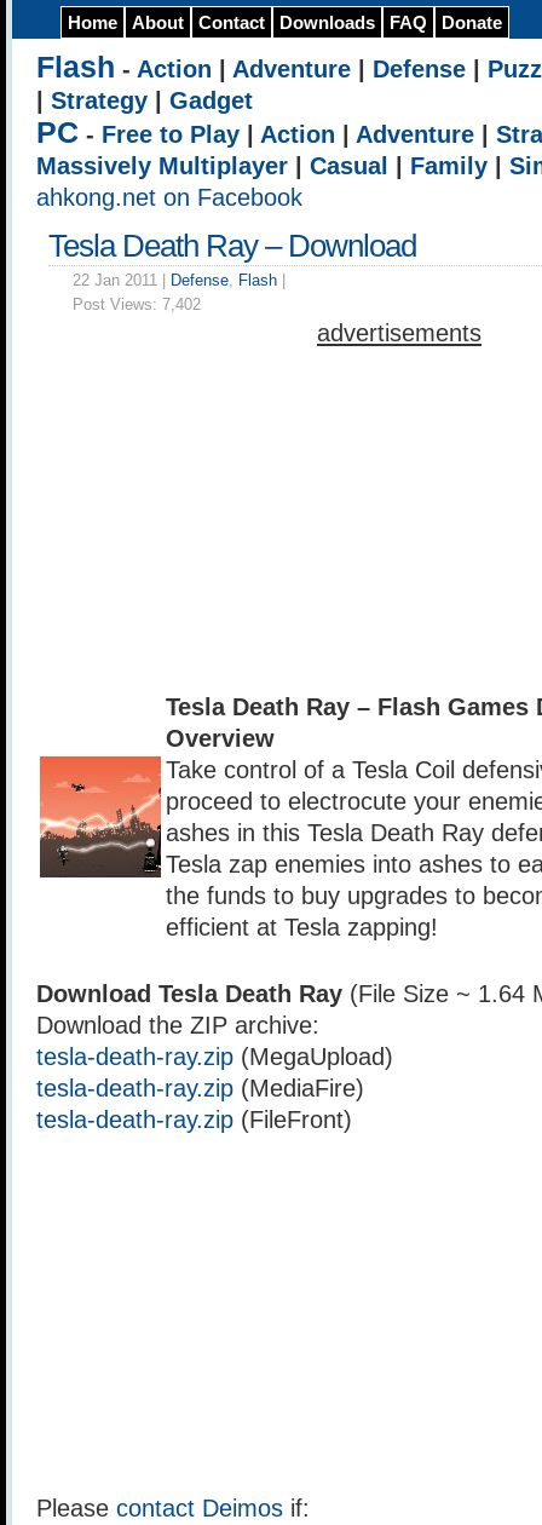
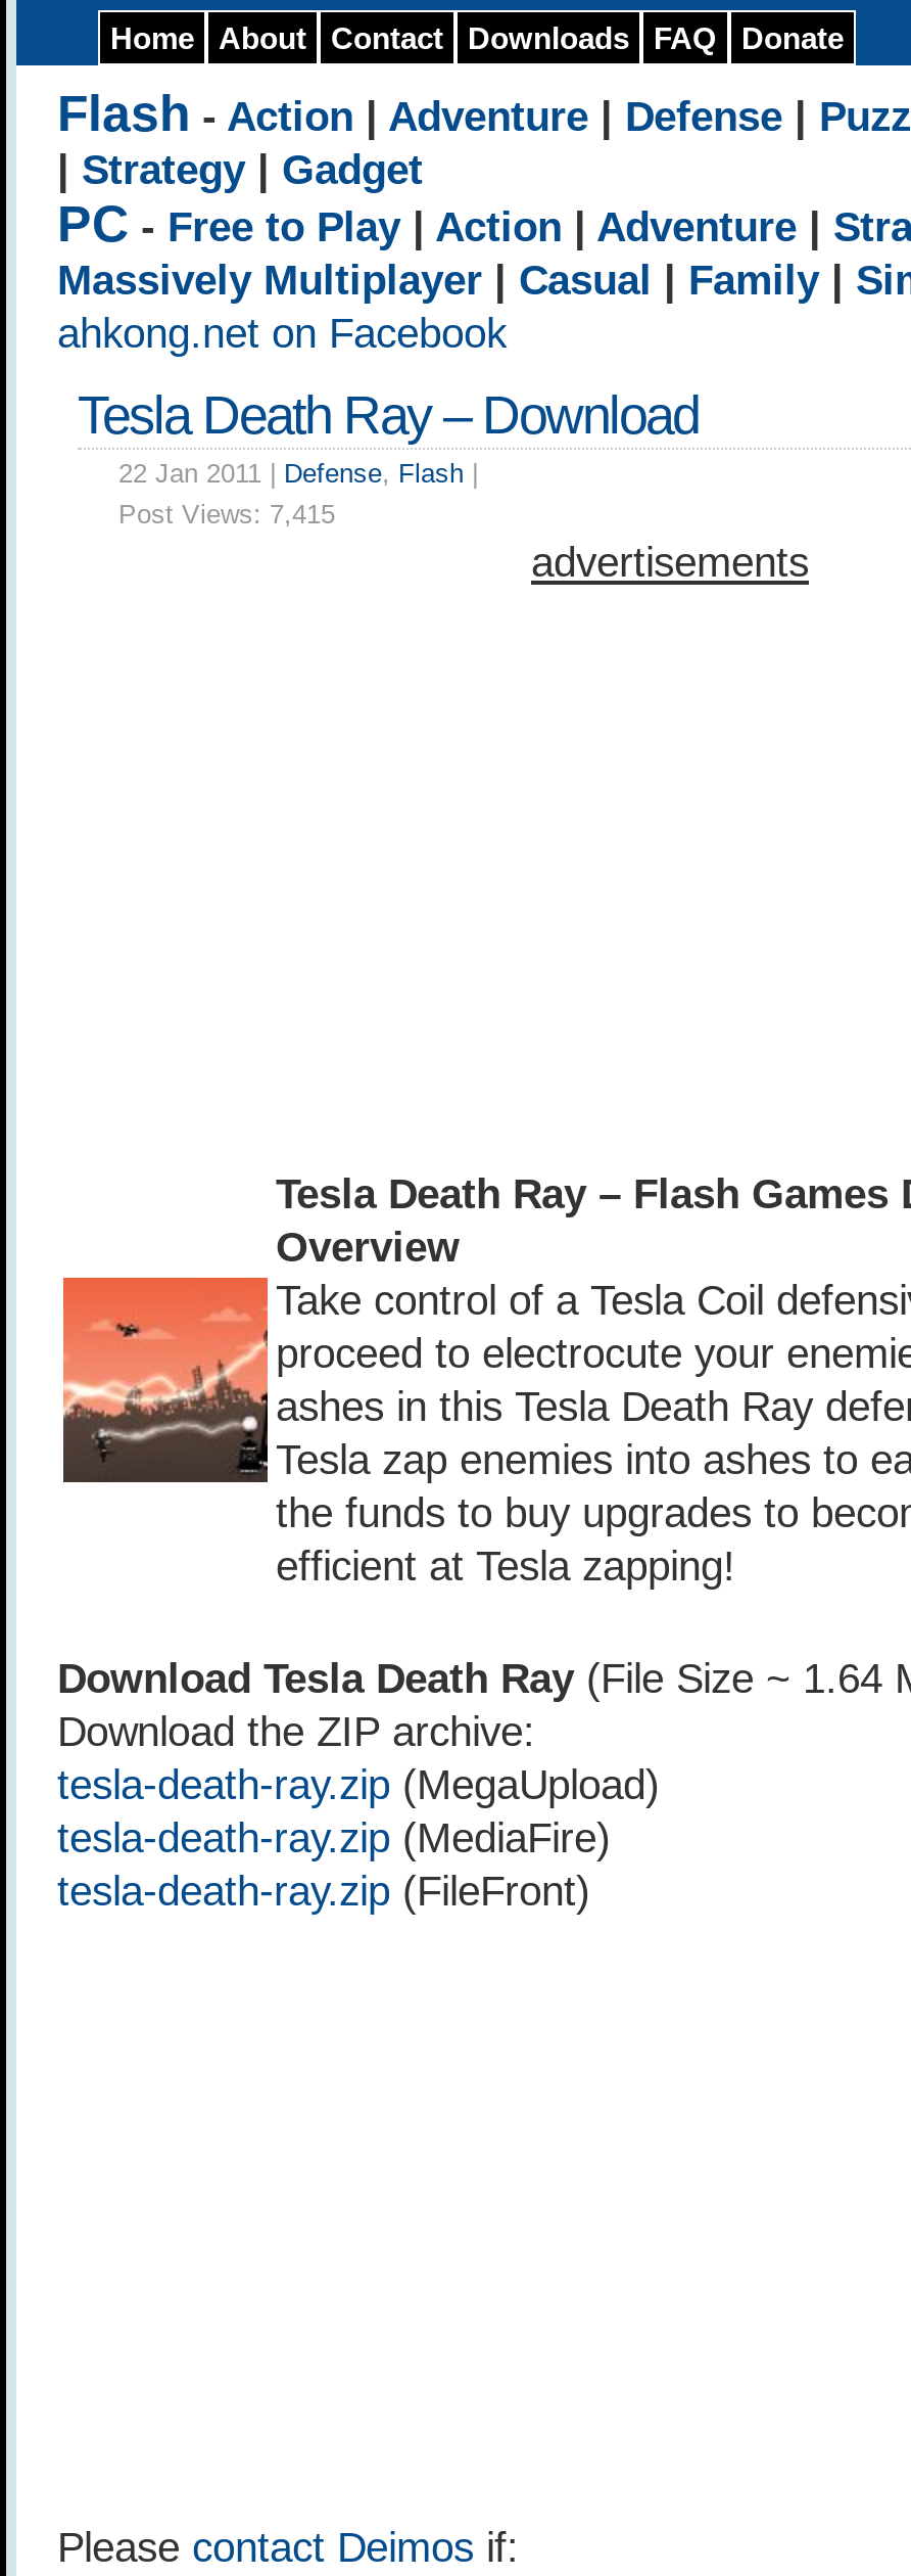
[73,295,201,313] Post Views: 7,402 -> [118,499,335,530] Post Views: 7,415

